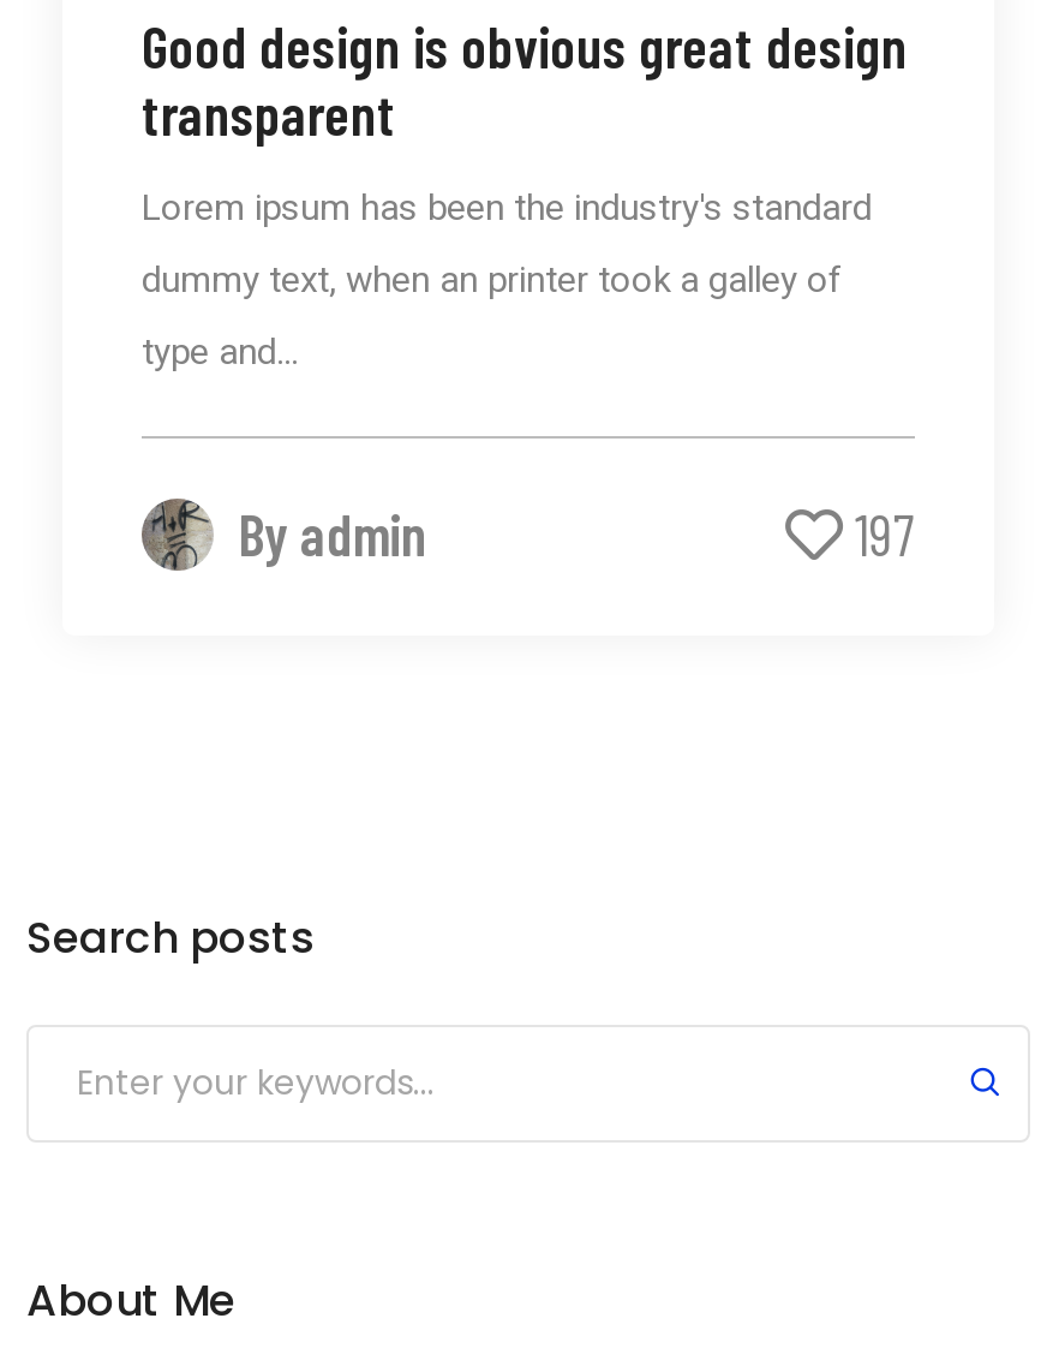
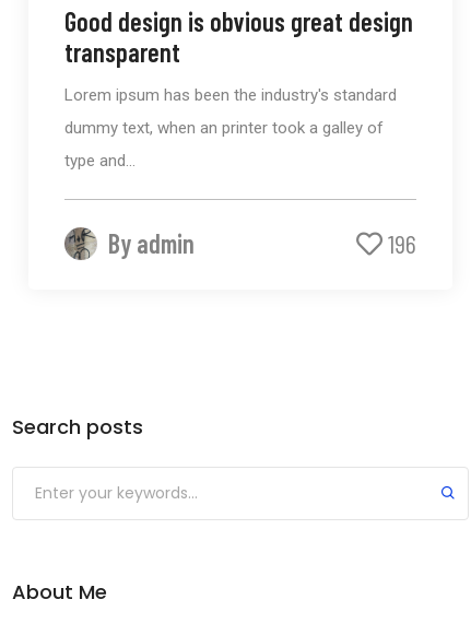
[855,498,915,568] 197 -> [388,227,416,259] 196

